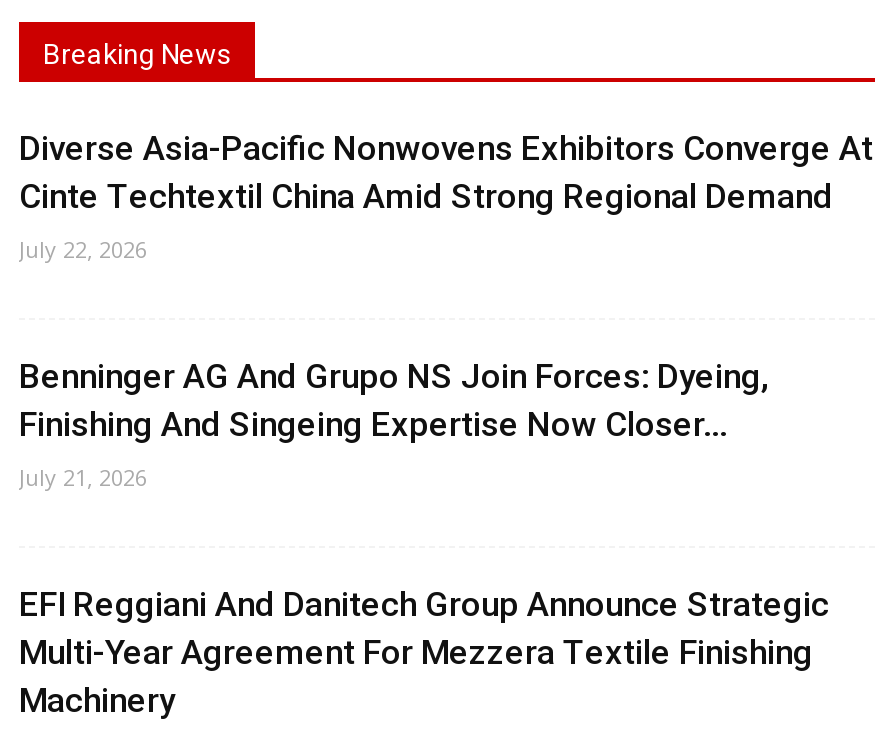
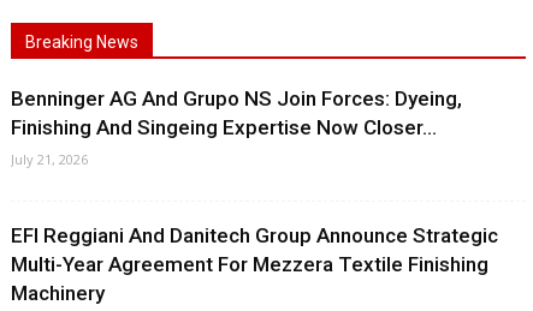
[19,128,873,264] Diverse Asia-Pacific Nonwovens Exhibitors Converge At | Cinte Techtextil China Amid Strong Regional Demand | July 22, 2026 -> none

